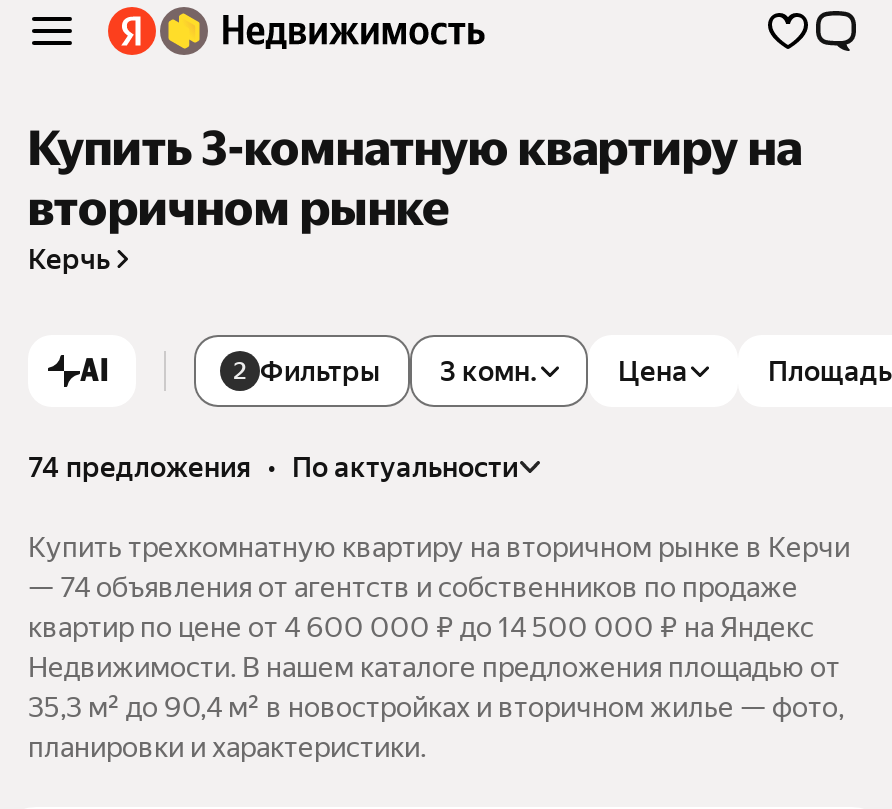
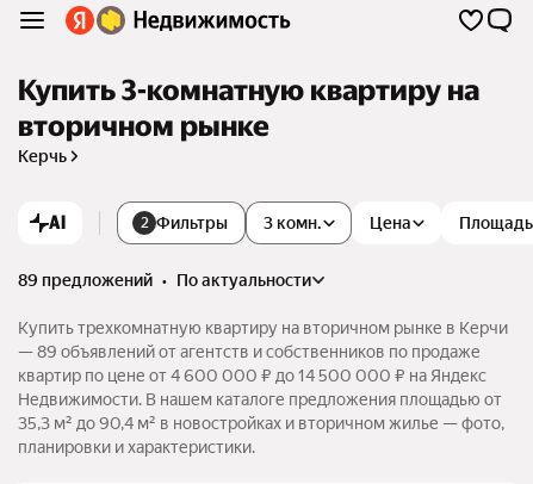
[28,451,518,483] 74 предложения • по актуальности -> [18,270,311,289] 89 предложений • по актуальности
[28,571,798,603] — 74 объявления от агентств и собственников по продаже -> [18,342,481,361] — 89 объявлений от агентств и собственников по продаже

